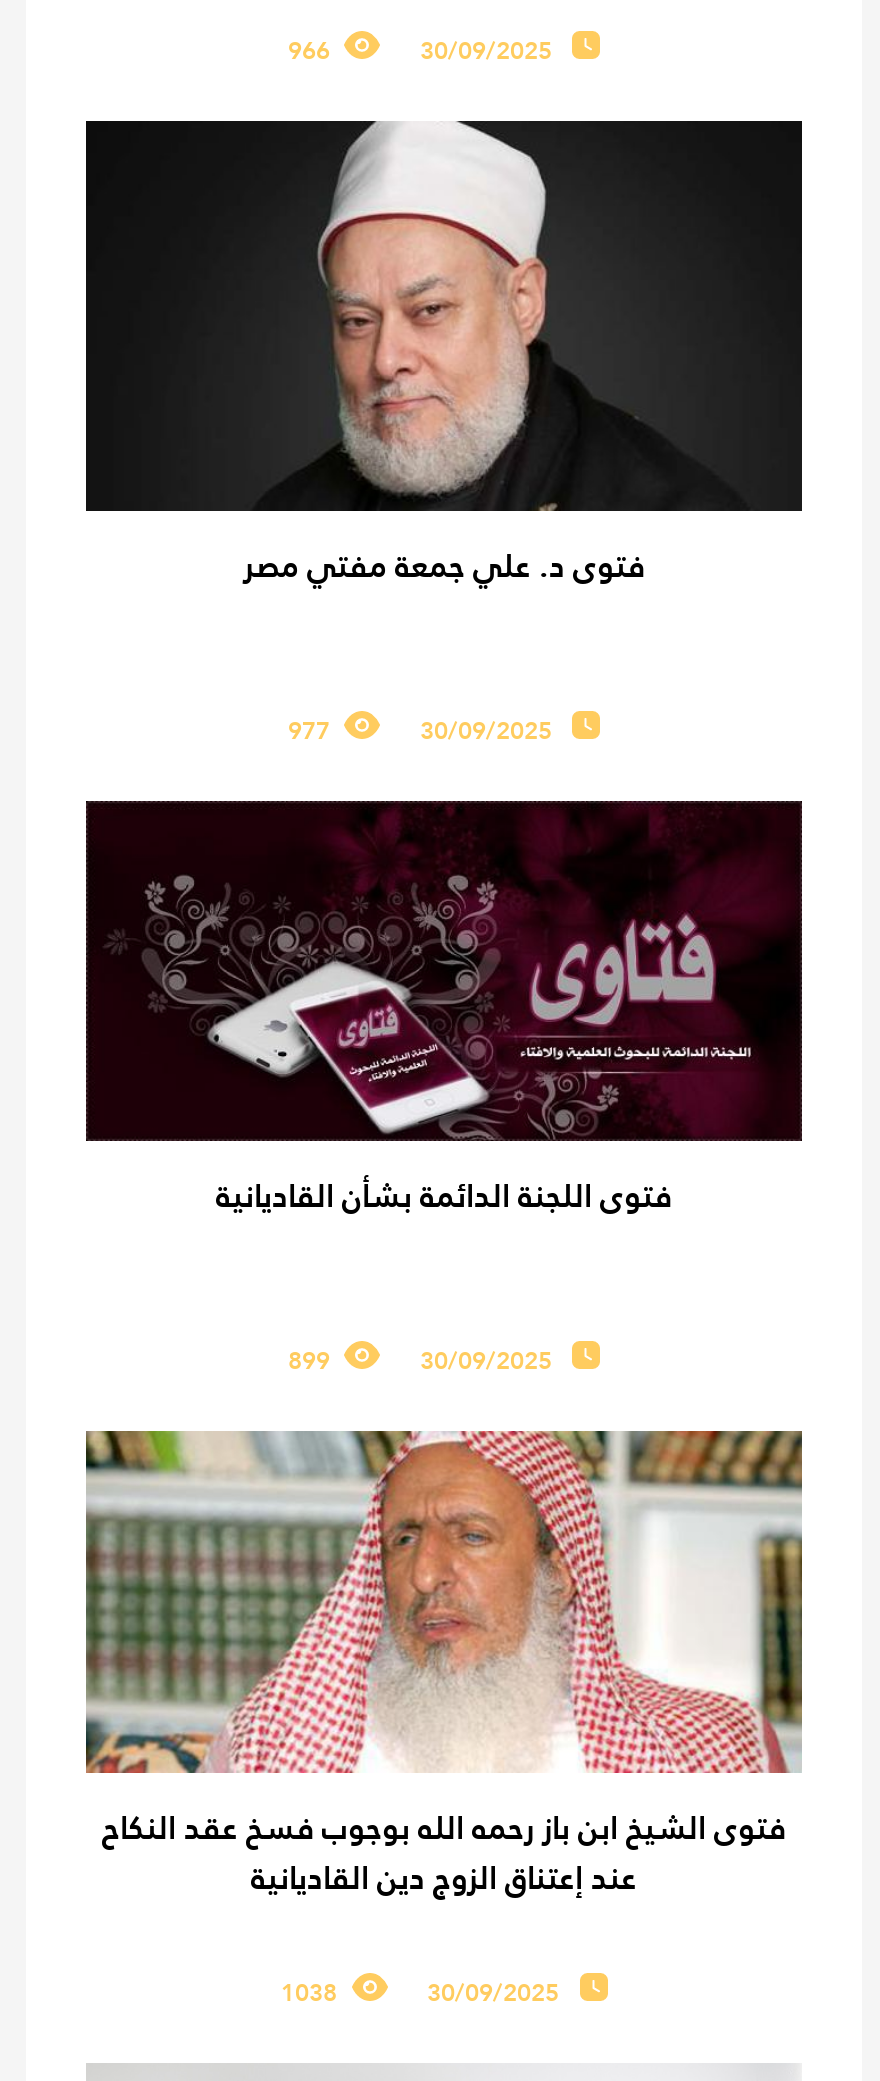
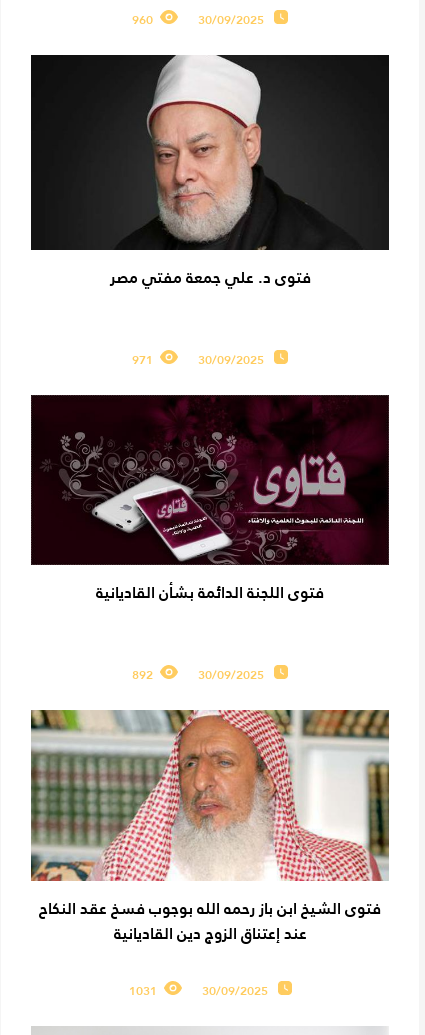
[288,29,330,73] 966 -> [132,9,153,31] 960
[288,708,330,752] 977 -> [132,349,153,371] 971
[288,1339,330,1383] 899 -> [132,664,153,686] 892
[281,1970,337,2014] 1038 -> [128,979,156,1001] 1031

